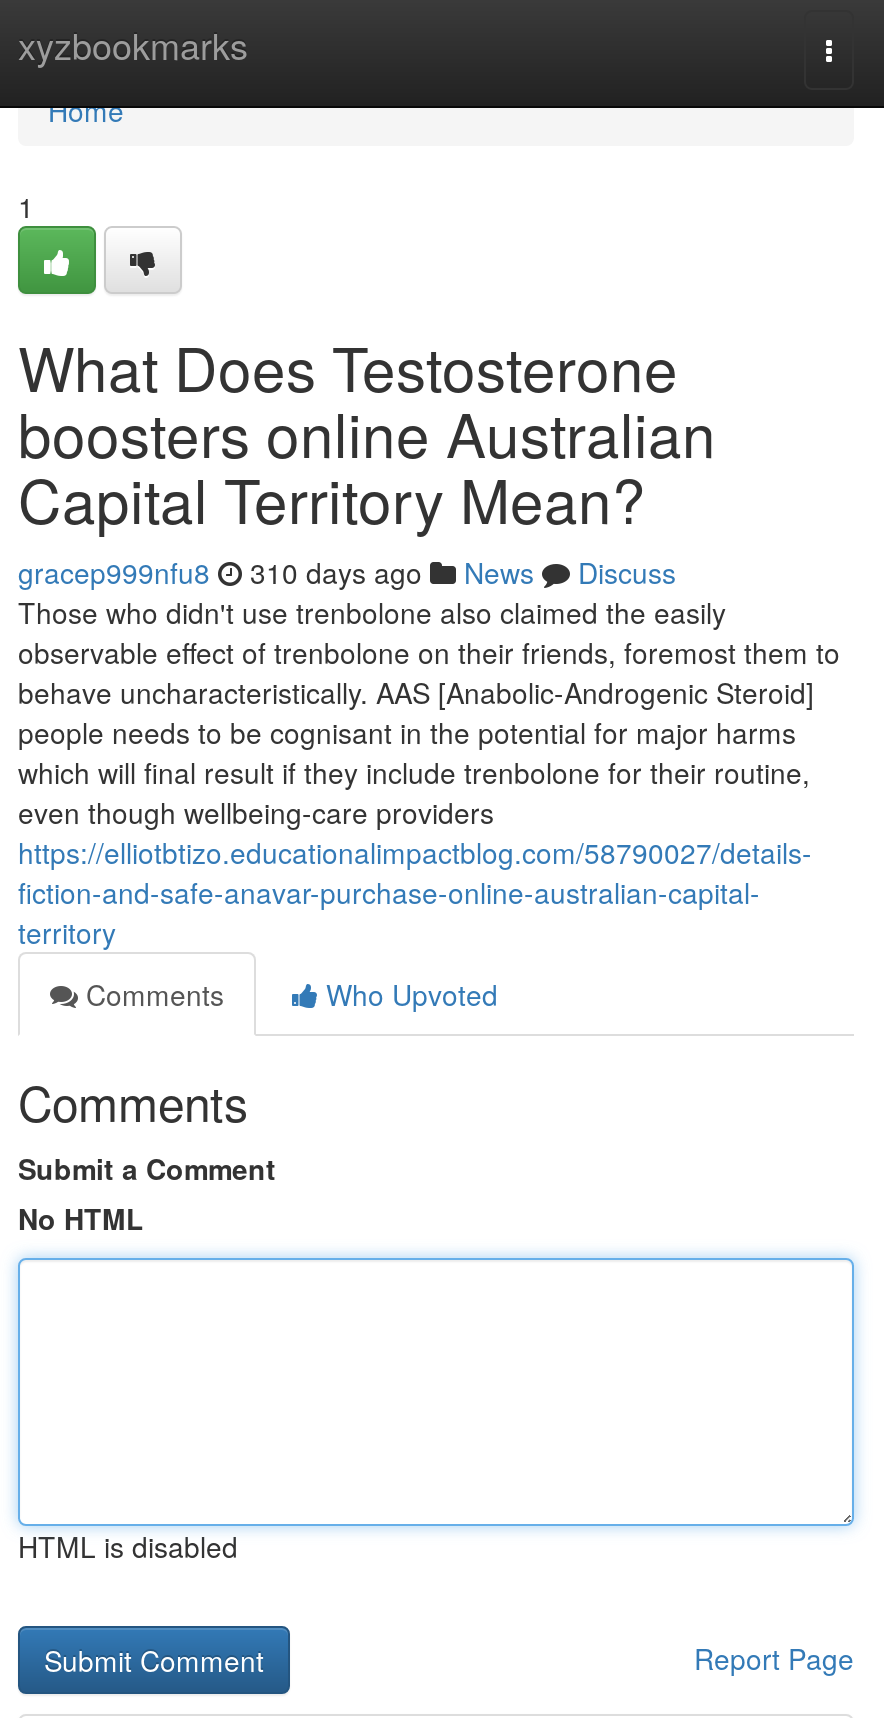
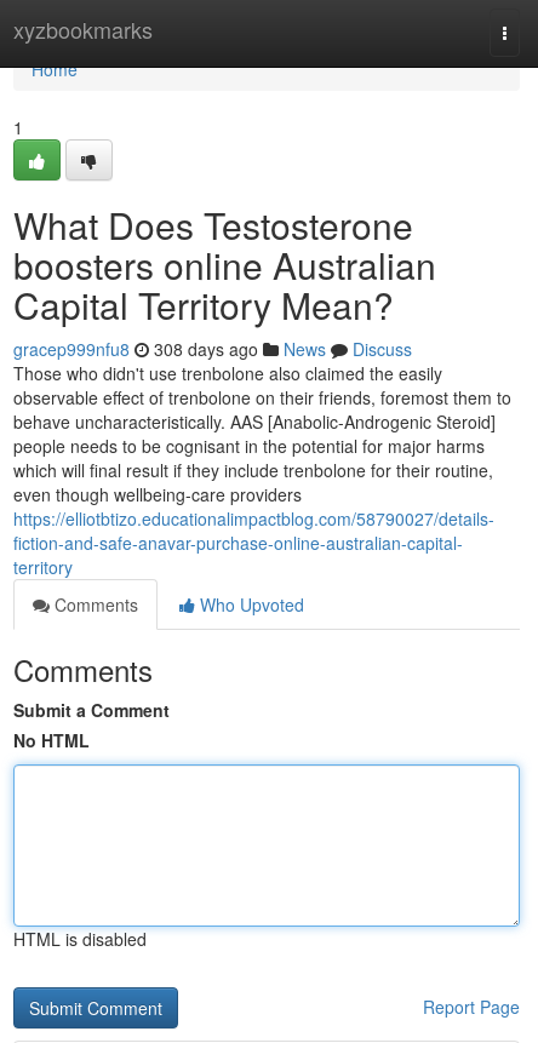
[18,552,676,592] gracep999nfu8 310 days ago News Discuss -> [13,337,412,361] gracep999nfu8 308 days ago News Discuss

